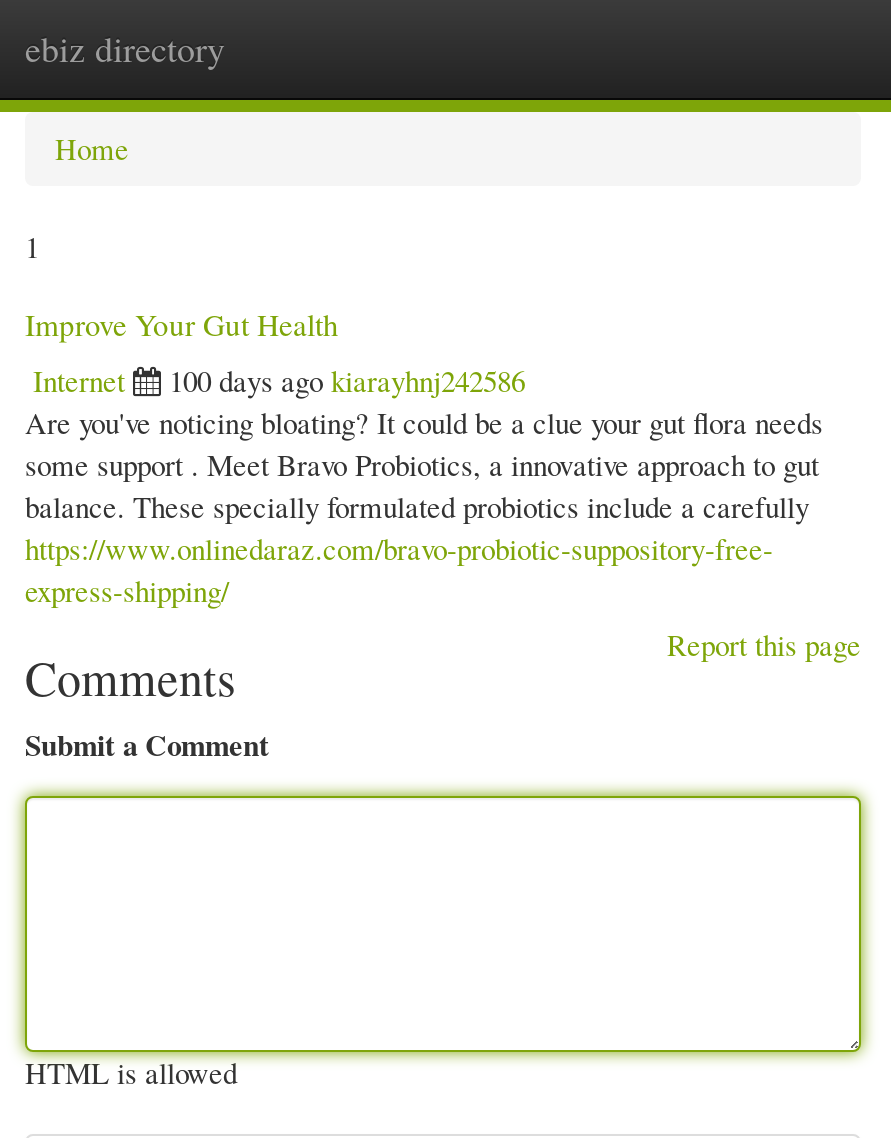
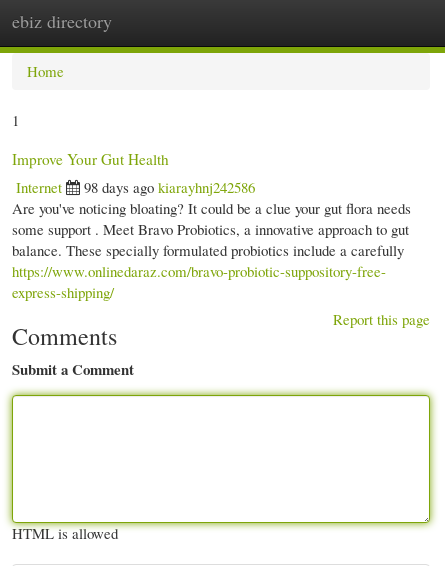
[169,360,525,400] 100 days ago kiarayhnj242586 -> [84,177,255,197] 98 days ago kiarayhnj242586

